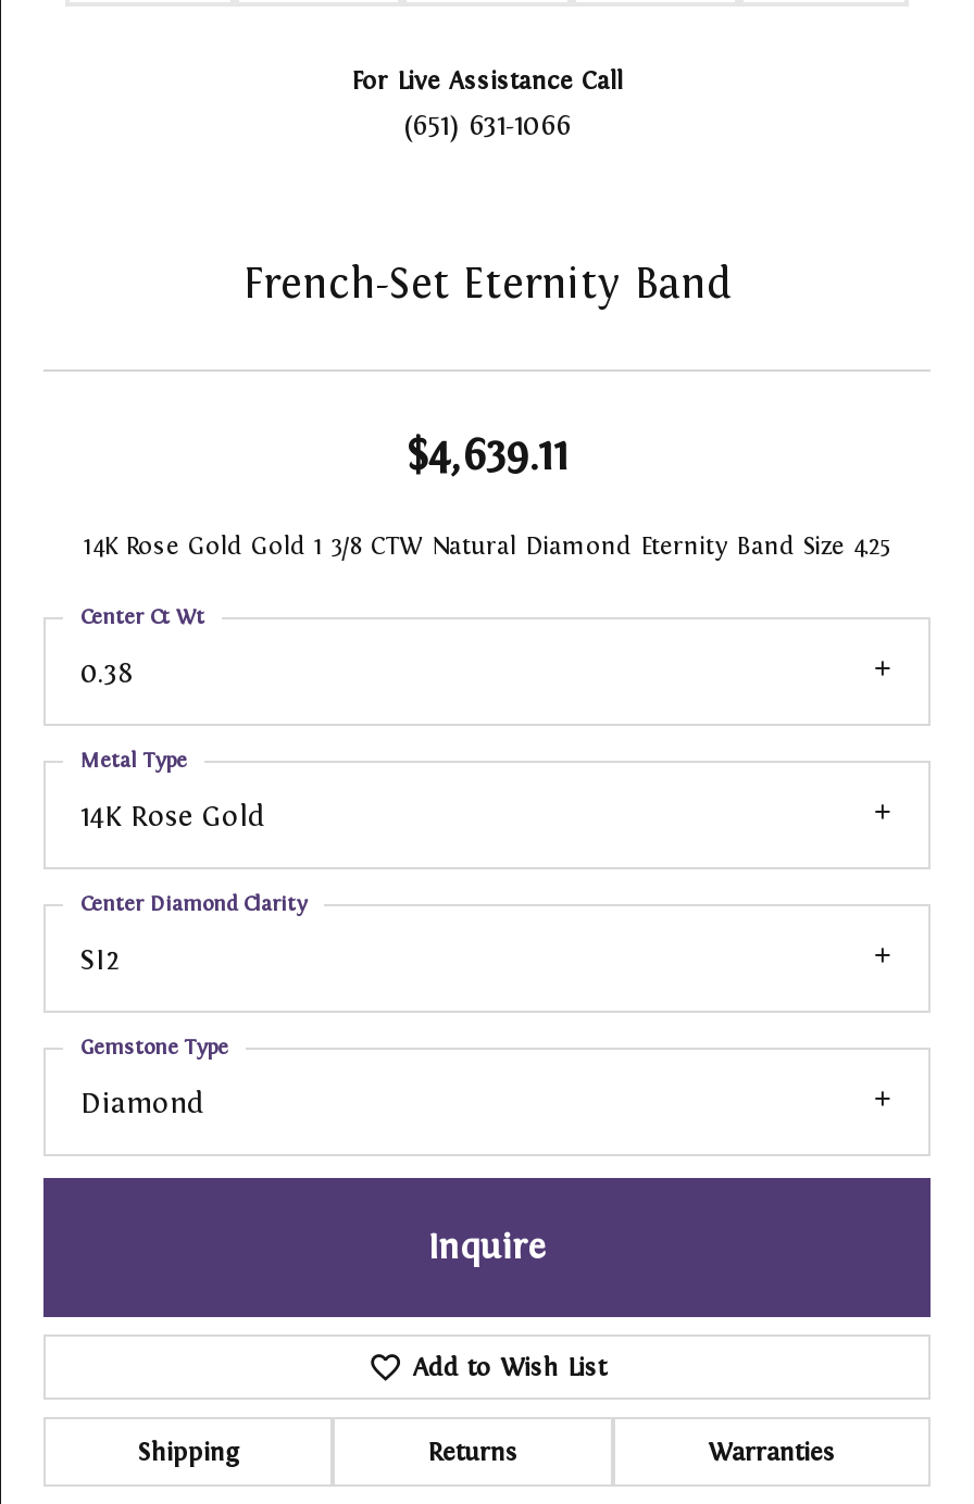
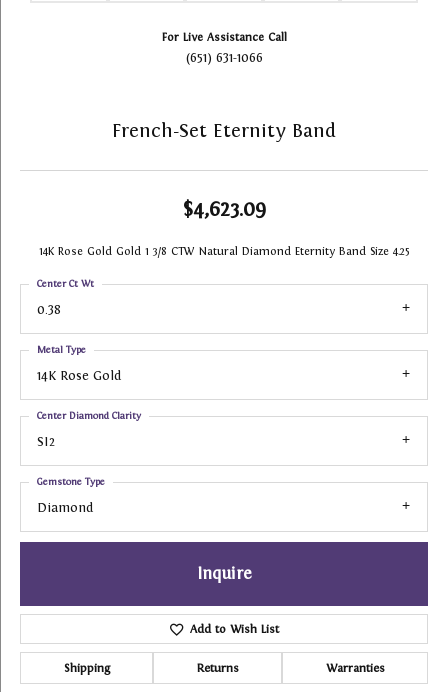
[405,428,569,478] $4,639.11 -> [182,197,265,220] $4,623.09

